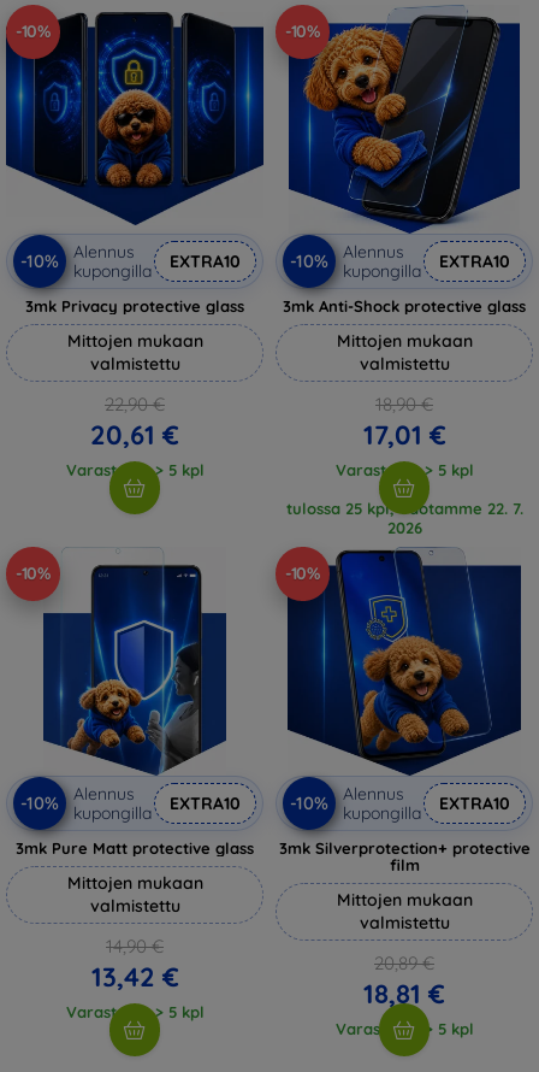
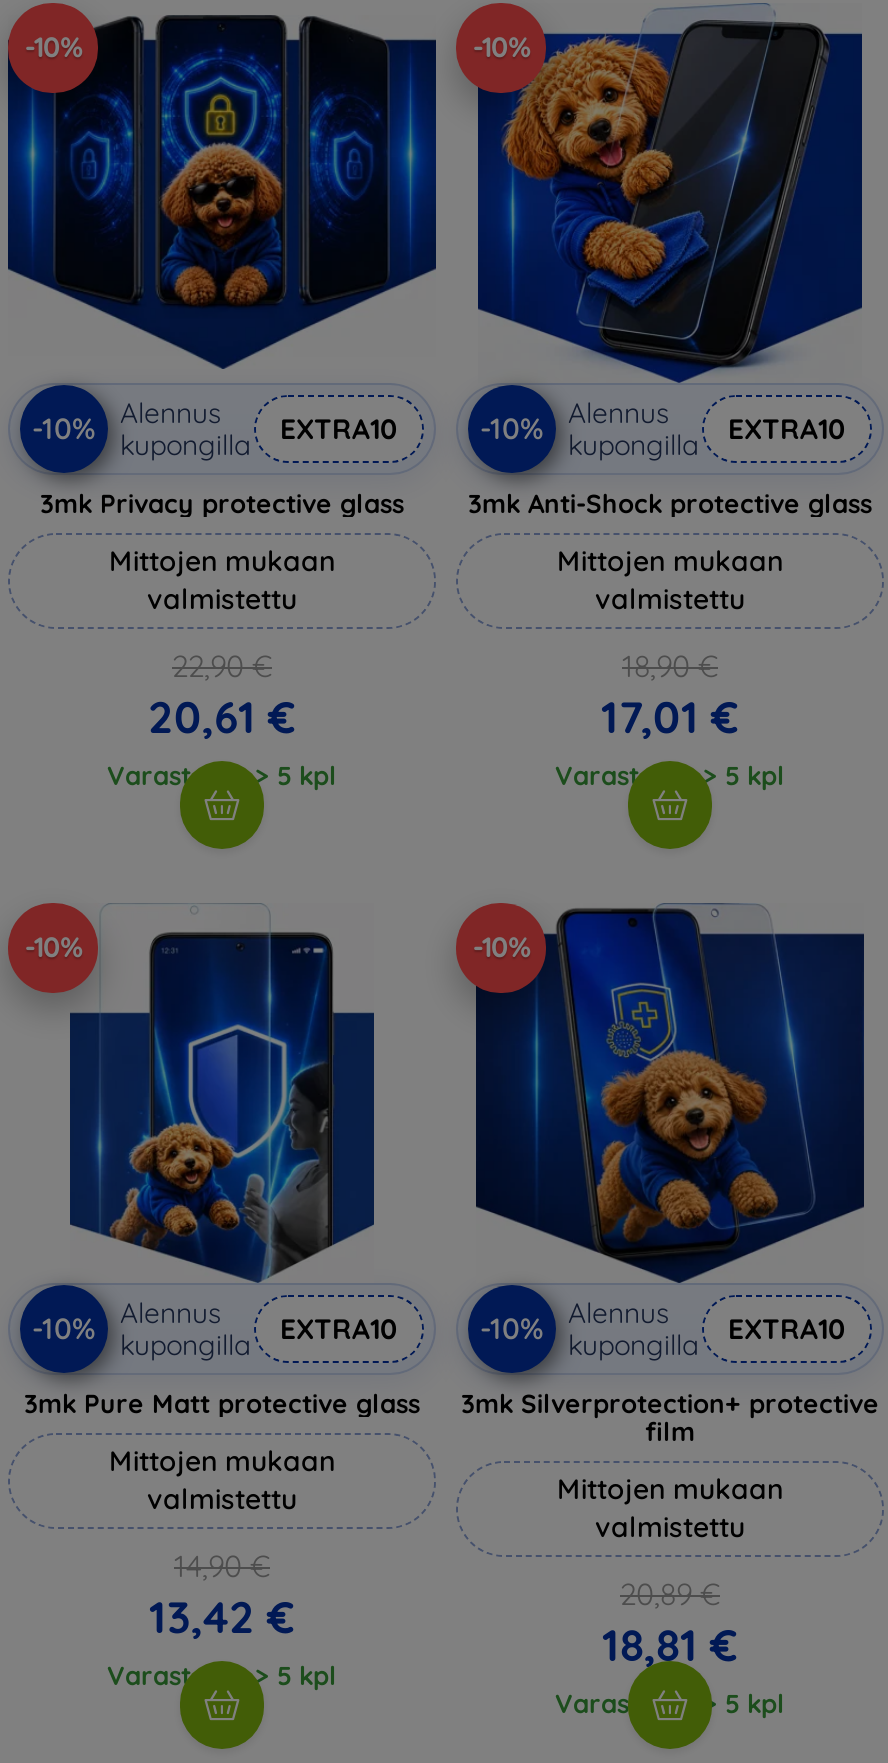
[286,498,523,537] tulossa 25 kpl, odotamme 22. 7. | 2026 -> none

